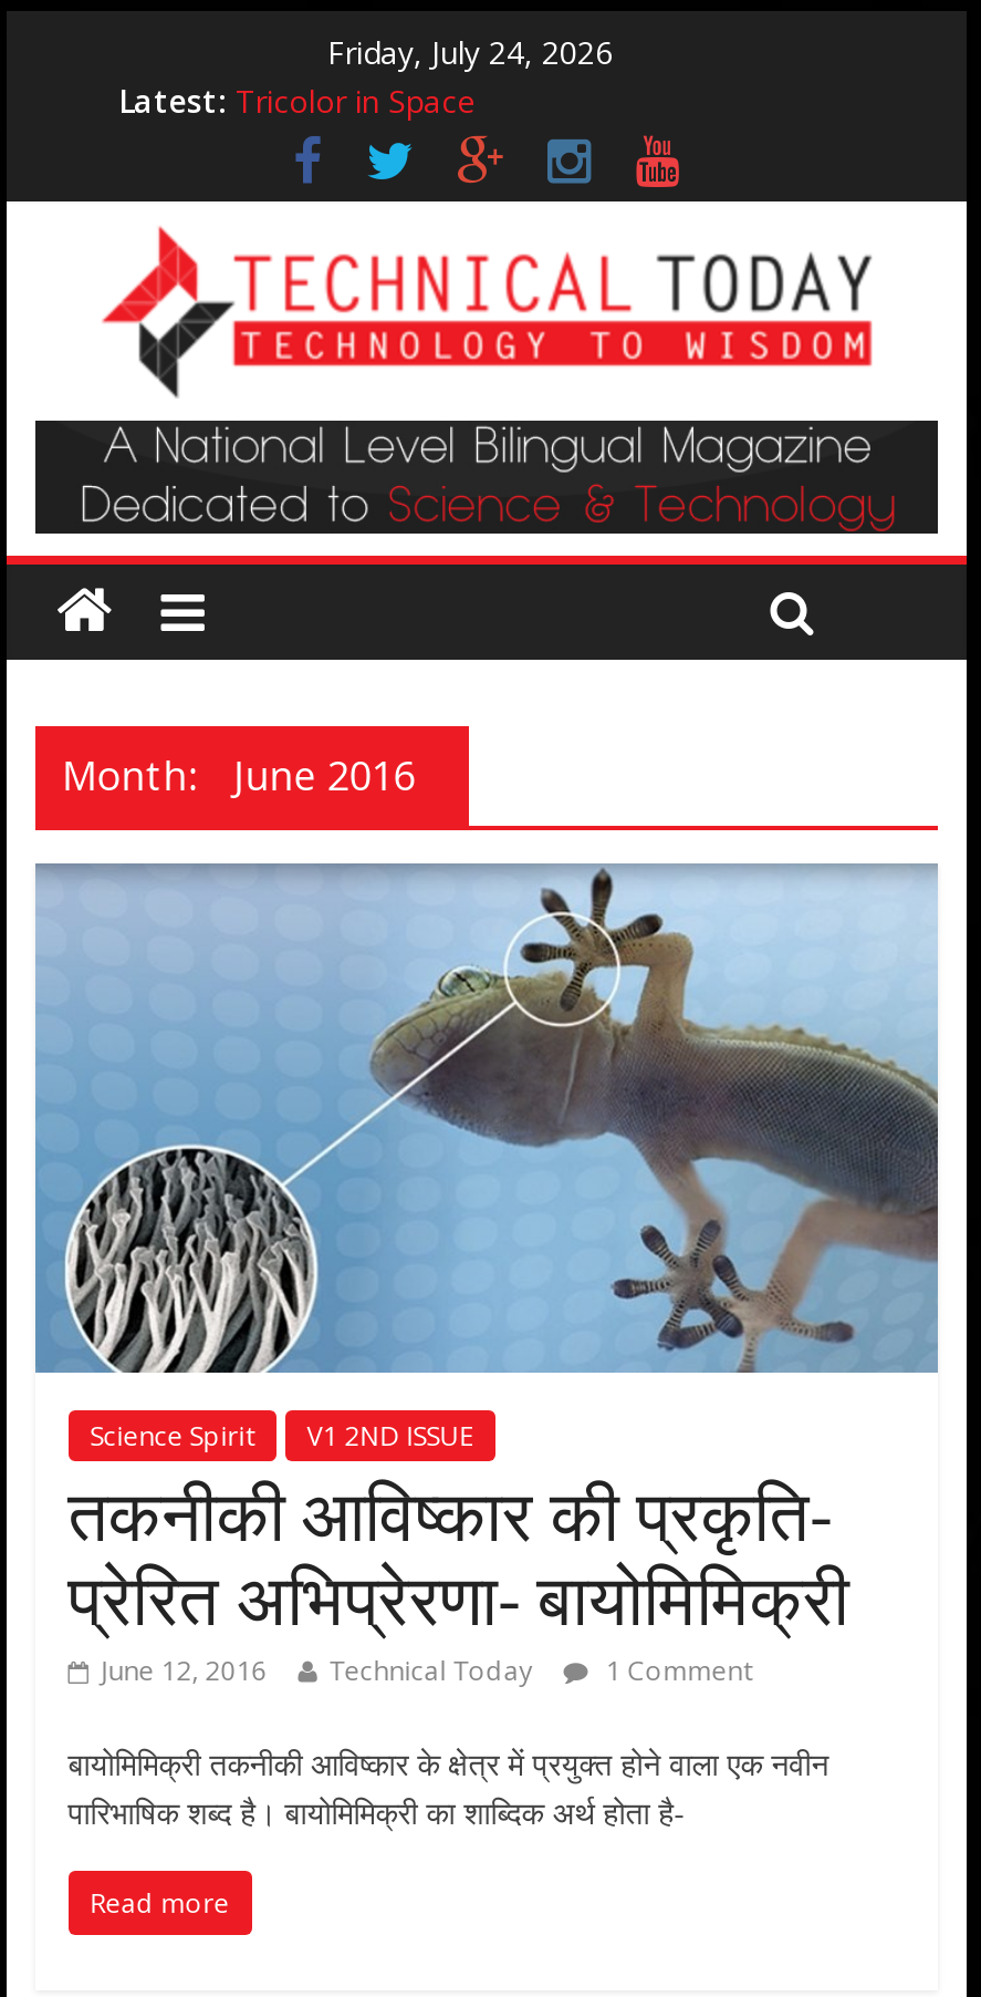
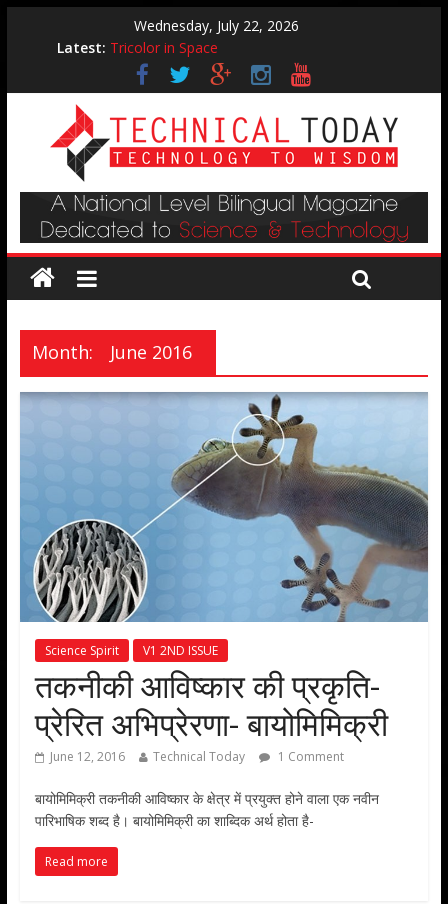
[327,31,613,73] Friday, July 24, 2026 -> [134,16,299,35] Wednesday, July 22, 2026

